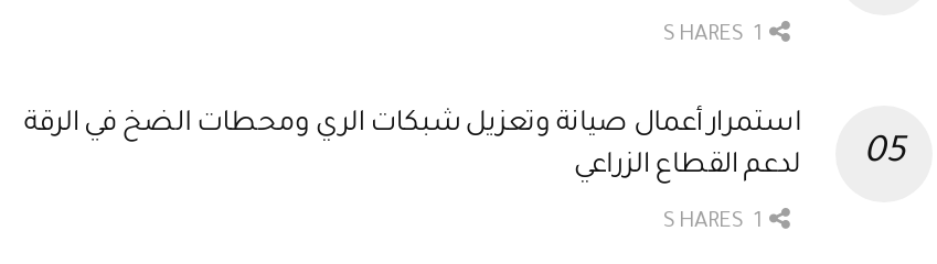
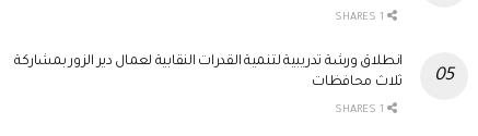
[24,110,800,182] استمرار أعمال صيانة وتعزيل شبكات الري ومحطات الضخ في الرقة | لدعم القطاع الزراعي -> [15,54,403,90] انطلاق ورشة تدريبية لتنمية القدرات النقابية لعمال دير الزور بمشاركة | ثلاث محافظات

